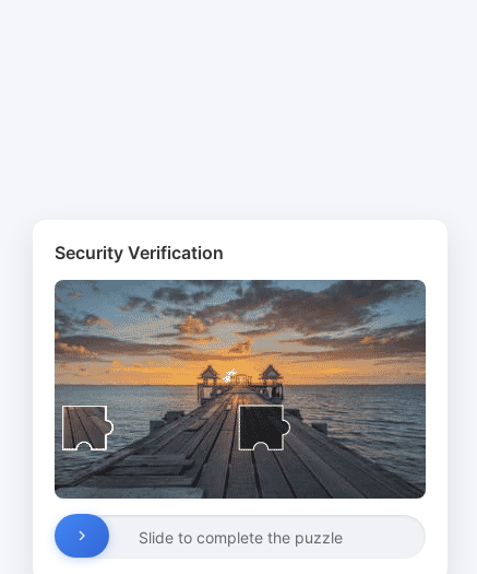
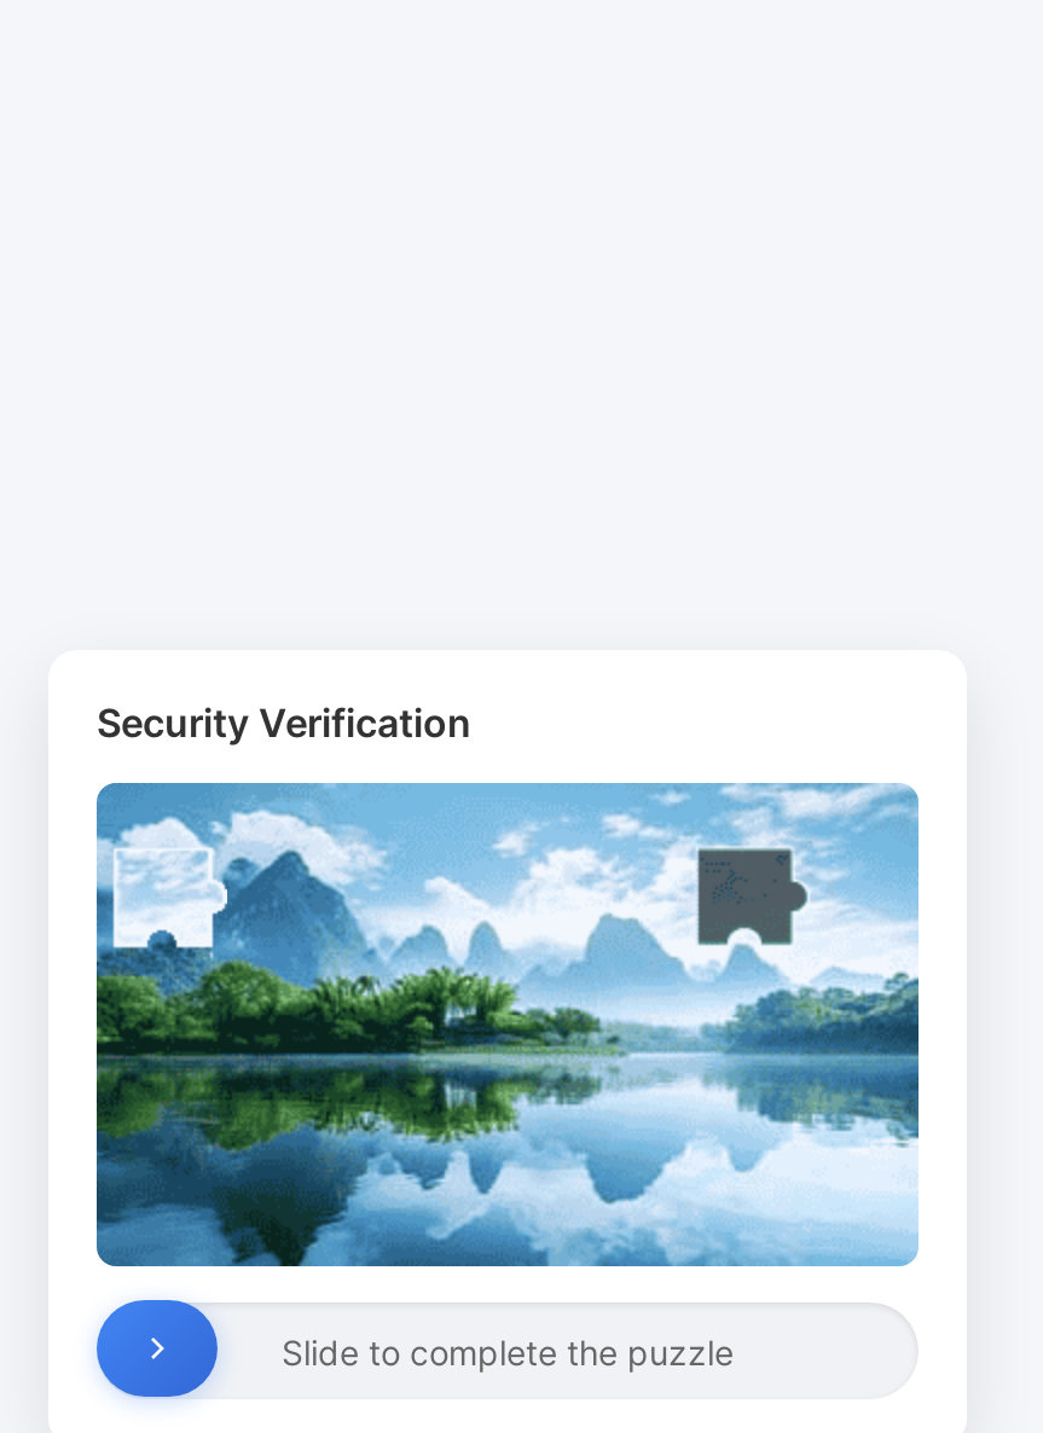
[53,279,427,500] [image] -> [94,781,921,1269] [image]

